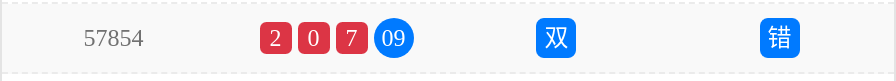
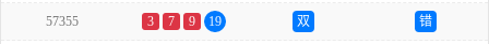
[84,24,320,52] 57854 | 2 | 0 -> [46,14,154,29] 57355 | 3
[382,24,406,52] 09 -> [189,14,221,29] 9 | 19

